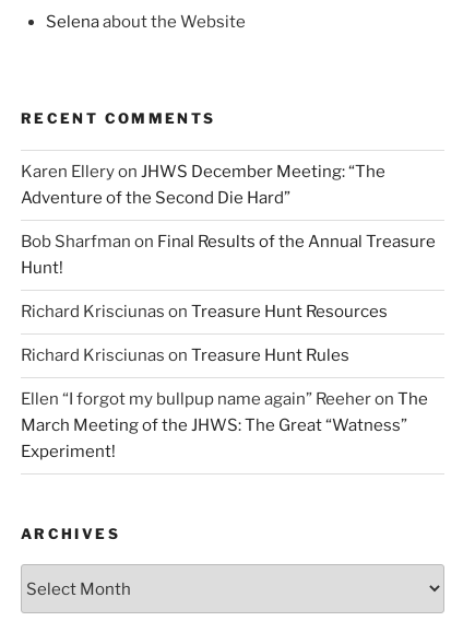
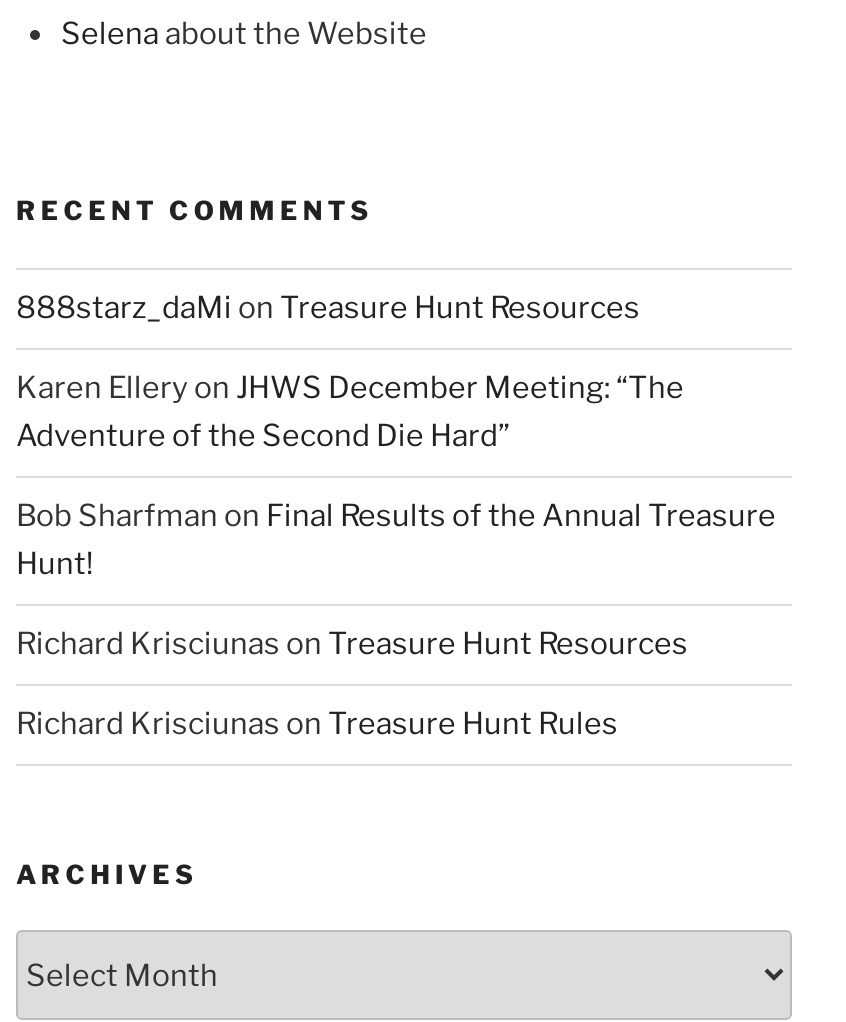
none -> [16,290,640,326] 888starz_daMi on Treasure Hunt Resources
moved [21,162,436,365] -> [16,370,776,742]: Karen Ellery on JHWS December Meeting: “The | Adventure of the Second Die Hard” | Bob Sharfman on Final Results of the Annual Treasure | Hunt! | Richard Krisciunas on Treasure Hunt Resources | Richard Krisciunas on Treasure Hunt Rules
[21,389,428,462] Ellen “I forgot my bullpup name again” Reeher on The | March Meeting of the JHWS: The Great “Watness” | Experiment! -> none

